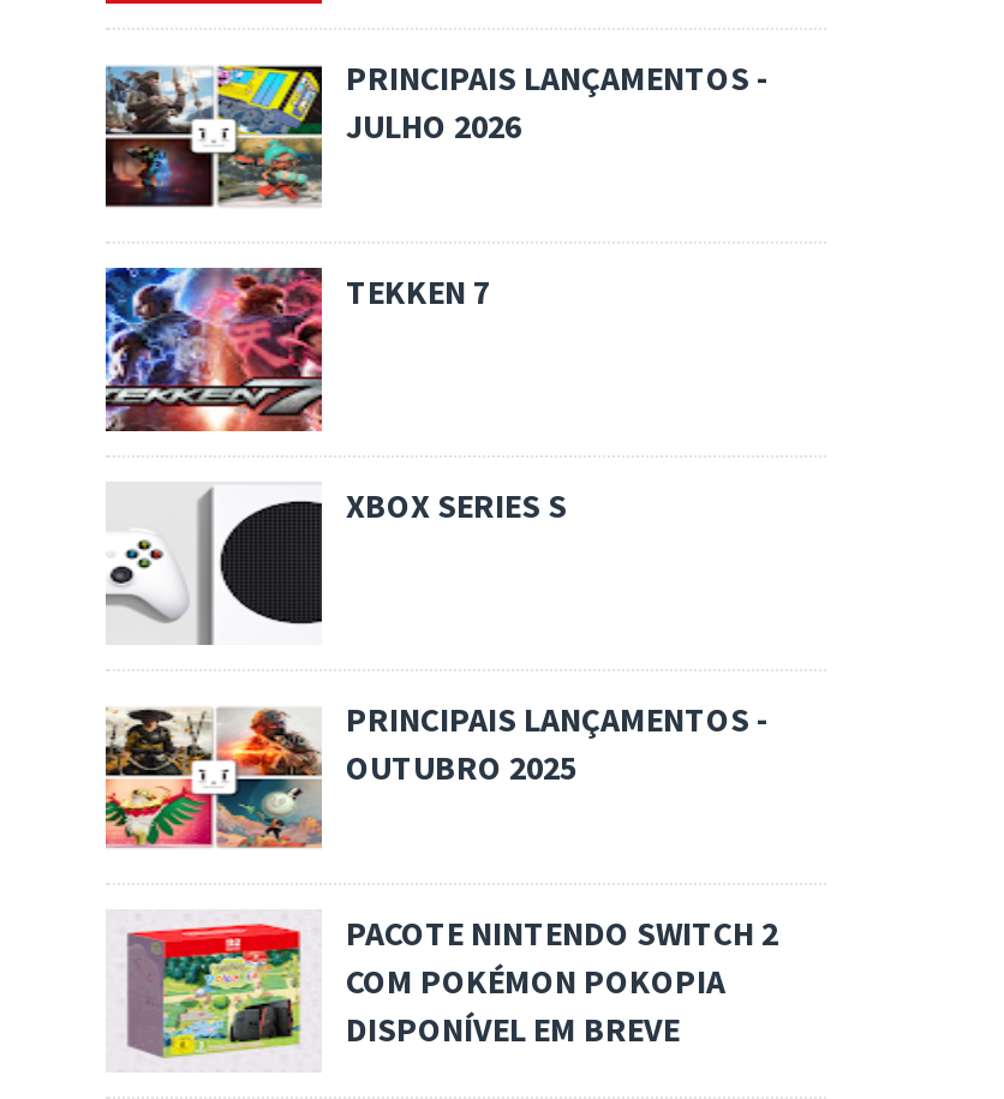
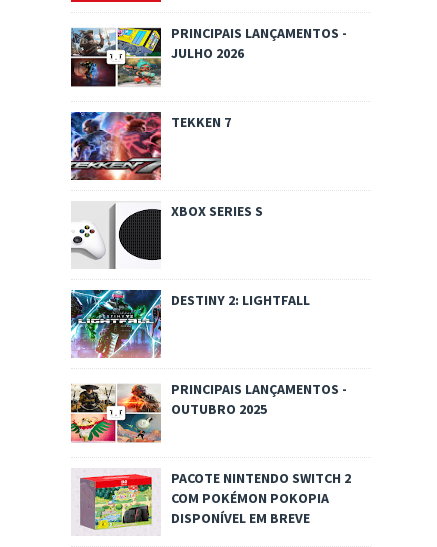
none -> [70,289,310,359] [image] | DESTINY 2: LIGHTFALL

